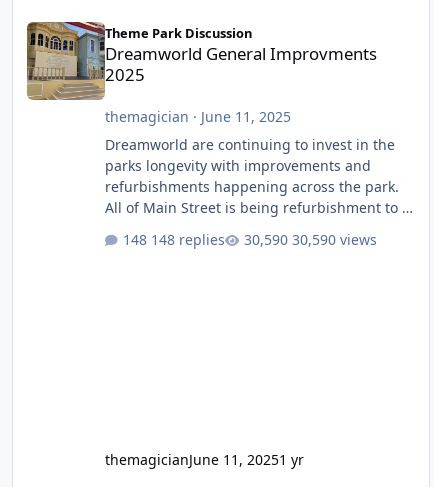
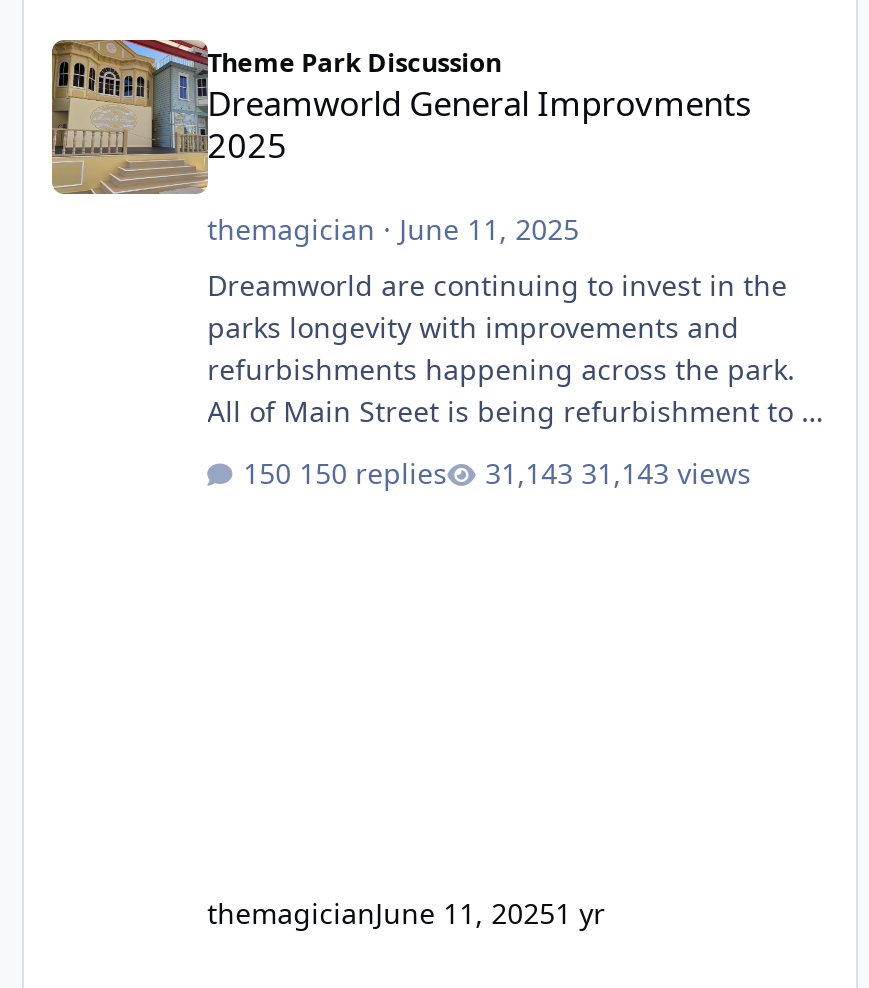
[151,230,225,249] 148 replies -> [299,455,447,493] 150 replies
[292,230,377,249] 30,590 views -> [581,455,751,493] 31,143 views

